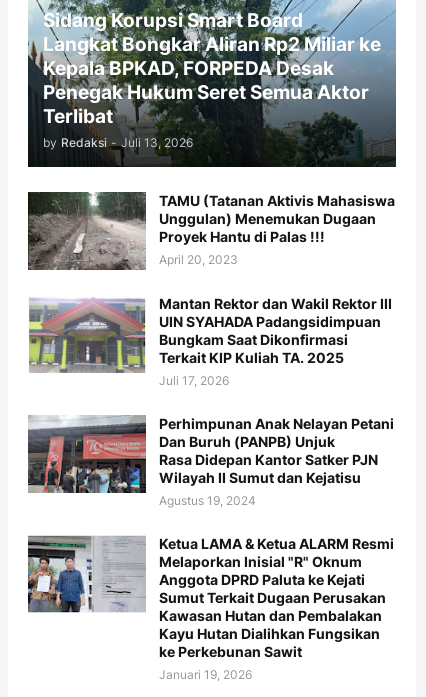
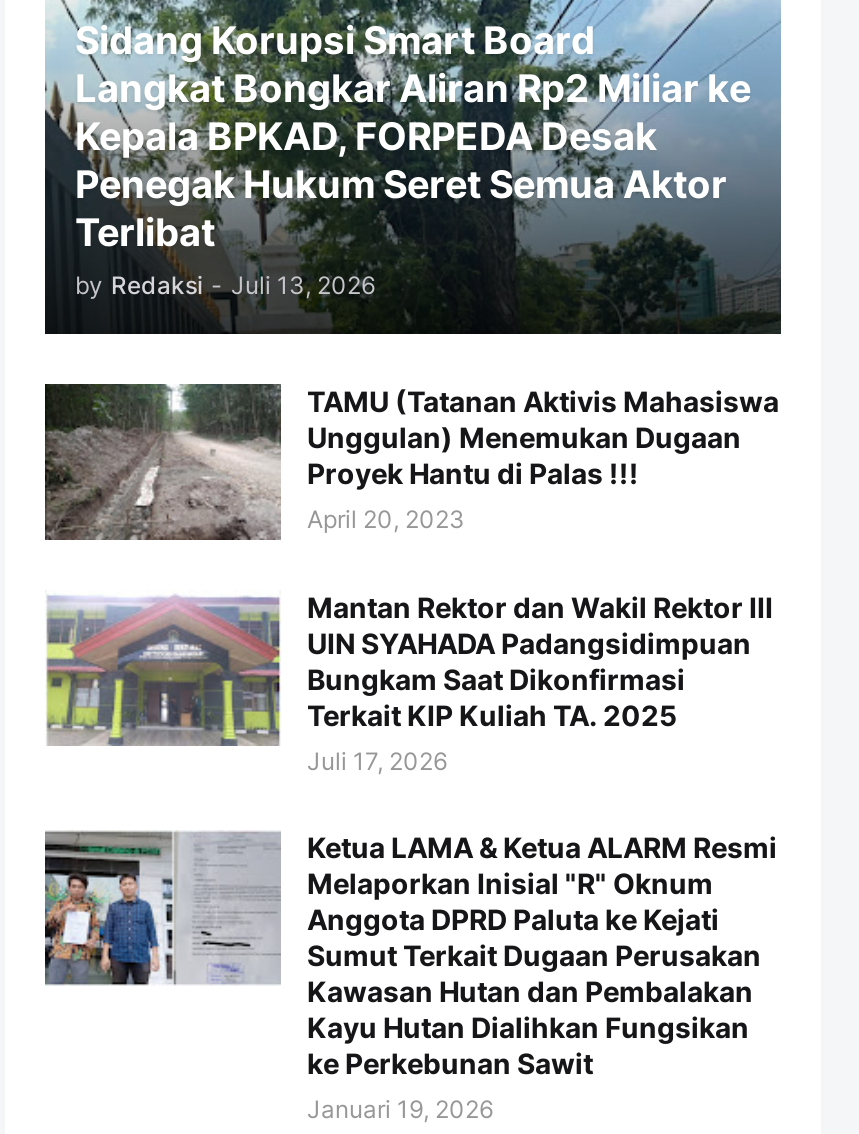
[28,414,394,507] [image] | Perhimpunan Anak Nelayan Petani | Dan Buruh (PANPB) Unjuk | Rasa Didepan Kantor Satker PJN | Wilayah II Sumut dan Kejatisu | Agustus 19, 2024 -> none

